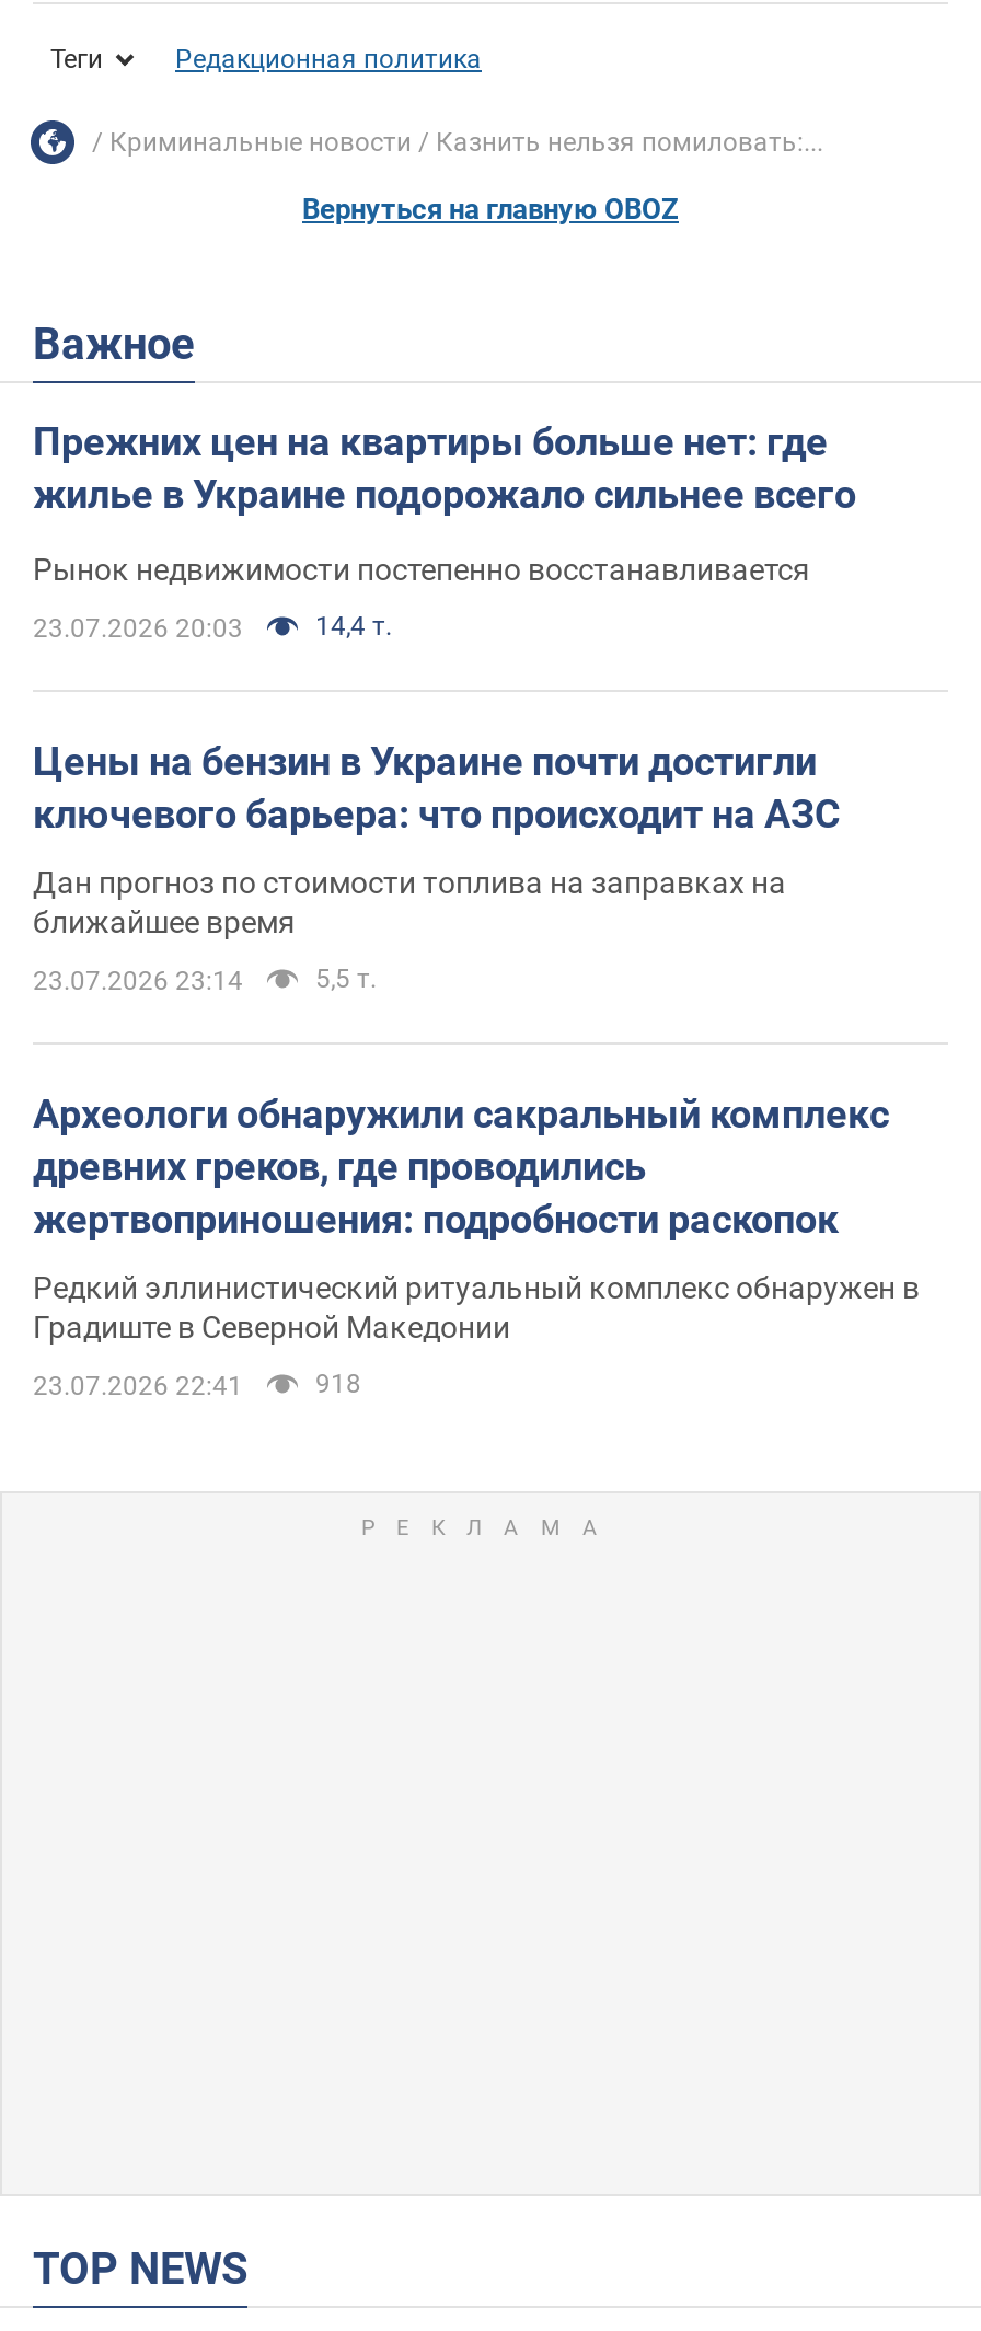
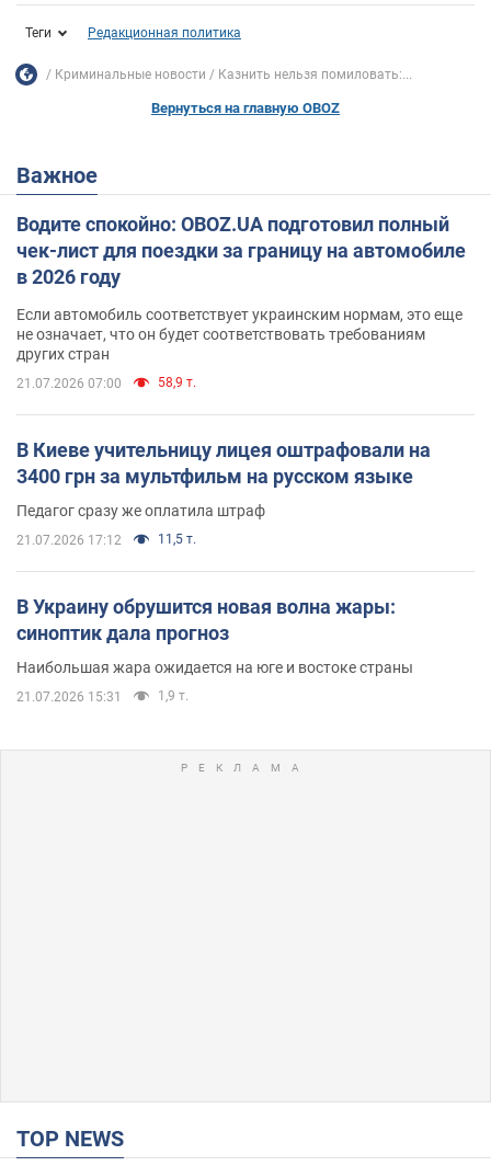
[33,419,856,517] Прежних цен на квартиры больше нет: где | жилье в Украине подорожало сильнее всего -> [16,213,466,288] Водите спокойно: OBOZ.UA подготовил полный | чек-лист для поездки за границу на автомобиле | в 2026 году
[33,552,810,587] Рынок недвижимости постепенно восстанавливается -> [16,306,463,363] Если автомобиль соответствует украинским нормам, это еще | не означает, что он будет соответствовать требованиям | других стран
[33,611,392,644] 23.07.2026 20:03 | 14,4 т. -> [16,375,196,391] 21.07.2026 07:00 | 58,9 т.
[33,738,841,837] Цены на бензин в Украине почти достигли | ключевого барьера: что происходит на АЗС -> [16,439,431,488] В Киеве учительницу лицея оштрафовали на | 3400 грн за мультфильм на русском языке
[33,865,786,940] Дан прогноз по стоимости топлива на заправках на | ближайшее время -> [16,502,265,520] Педагог сразу же оплатила штраф
[33,964,377,997] 23.07.2026 23:14 | 5,5 т. -> [16,532,196,548] 21.07.2026 17:12 | 11,5 т.
[33,1091,889,1242] Археологи обнаружили сакральный комплекс | древних греков, где проводились | жертвоприношения: подробности раскопок -> [16,595,396,645] В Украину обрушится новая волна жары: | синоптик дала прогноз
[33,1270,920,1345] Редкий эллинистический ритуальный комплекс обнаружен в | Градиште в Северной Македонии -> [16,659,413,676] Наибольшая жара ожидается на юге и востоке страны
[33,1369,361,1402] 23.07.2026 22:41 | 918 -> [16,688,189,705] 21.07.2026 15:31 | 1,9 т.

